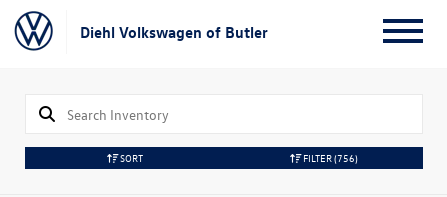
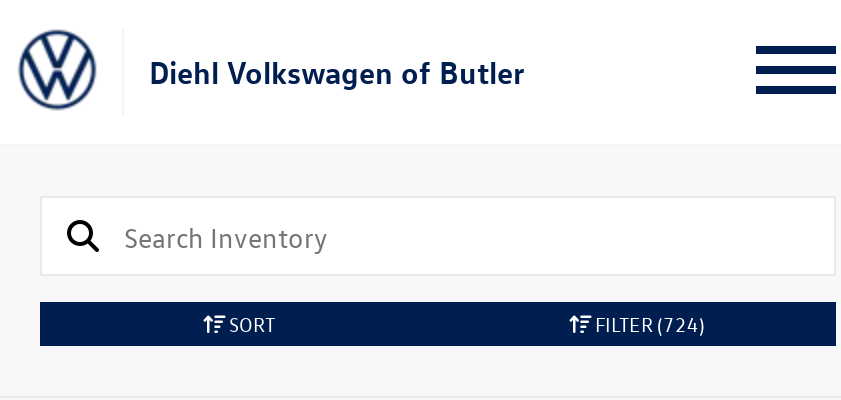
[300,150,357,165] FILTER (756) -> [591,308,705,338] FILTER (724)

